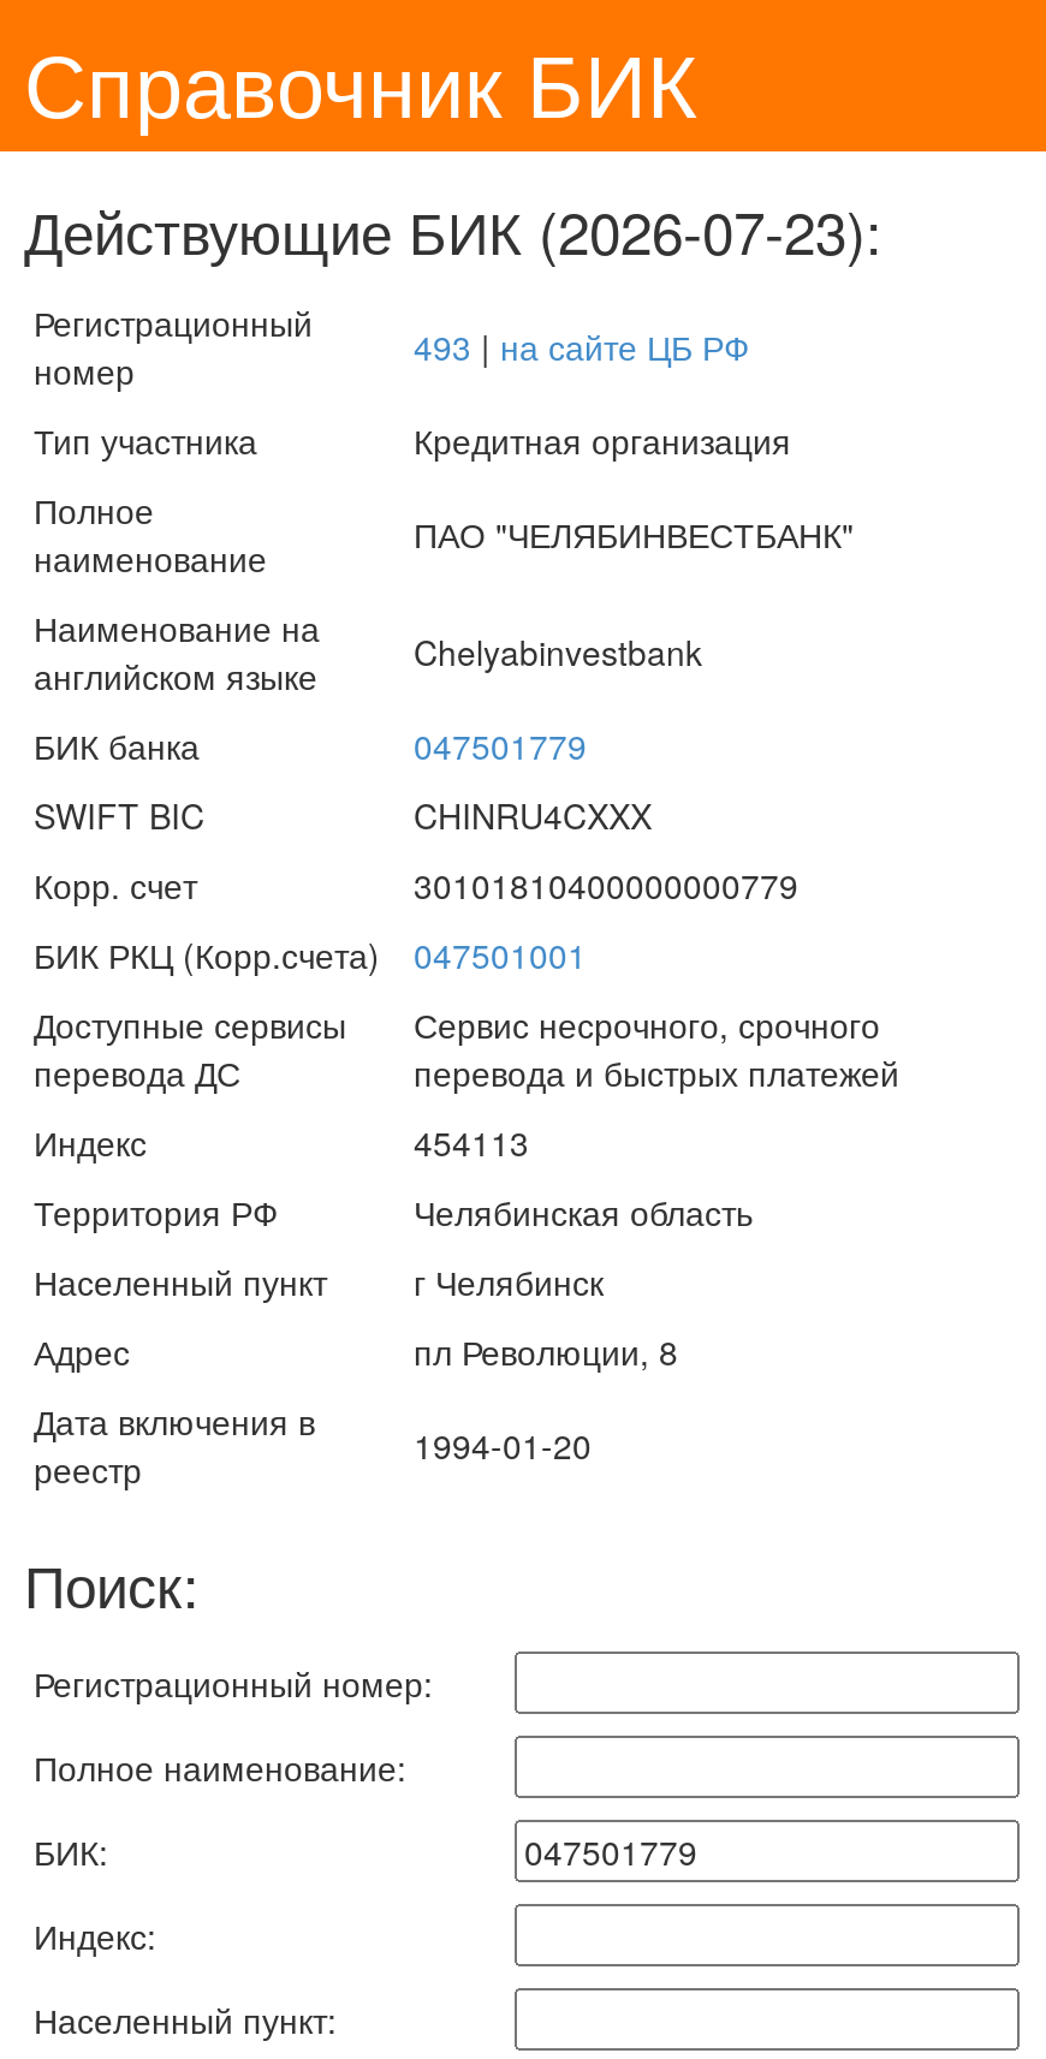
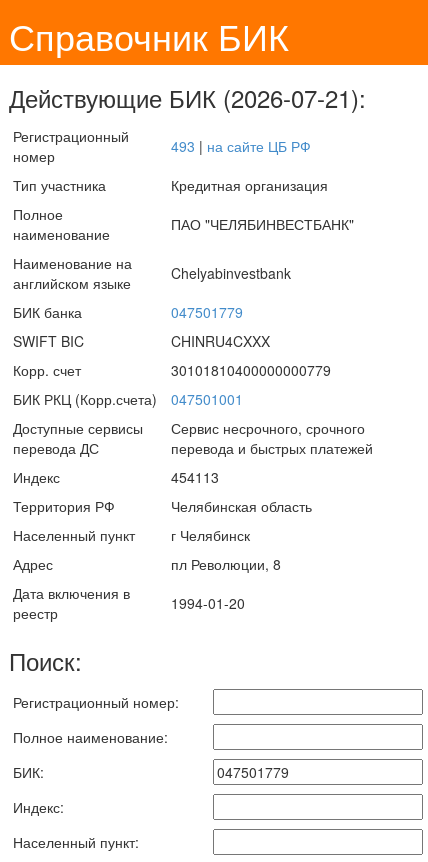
[24,188,882,272] Действующие БИК (2026-07-23): -> [9,80,366,115] Действующие БИК (2026-07-21):

